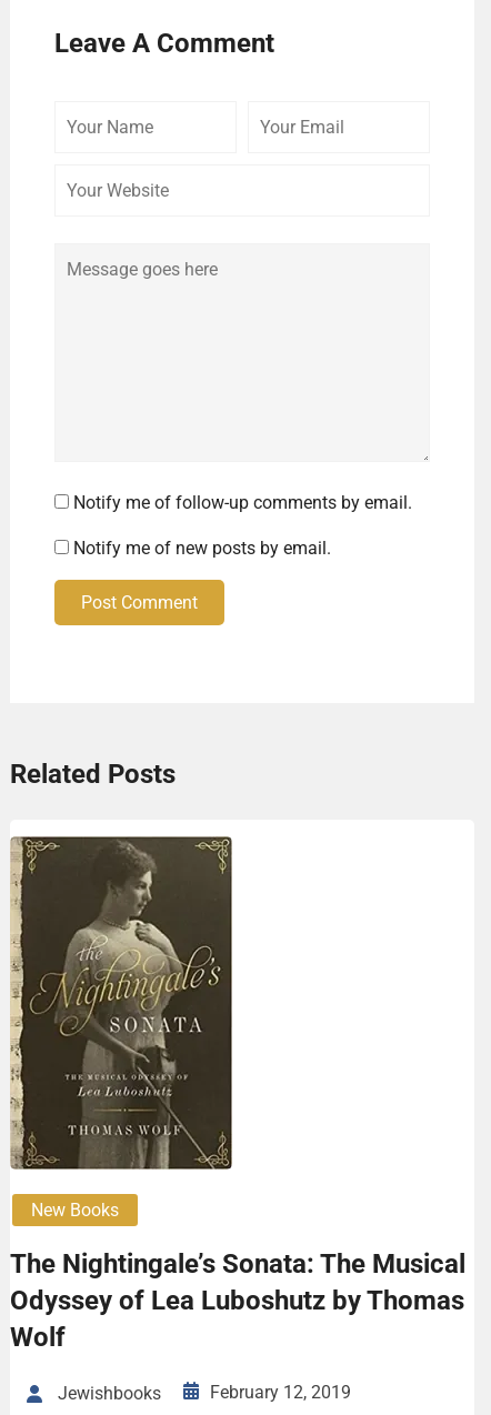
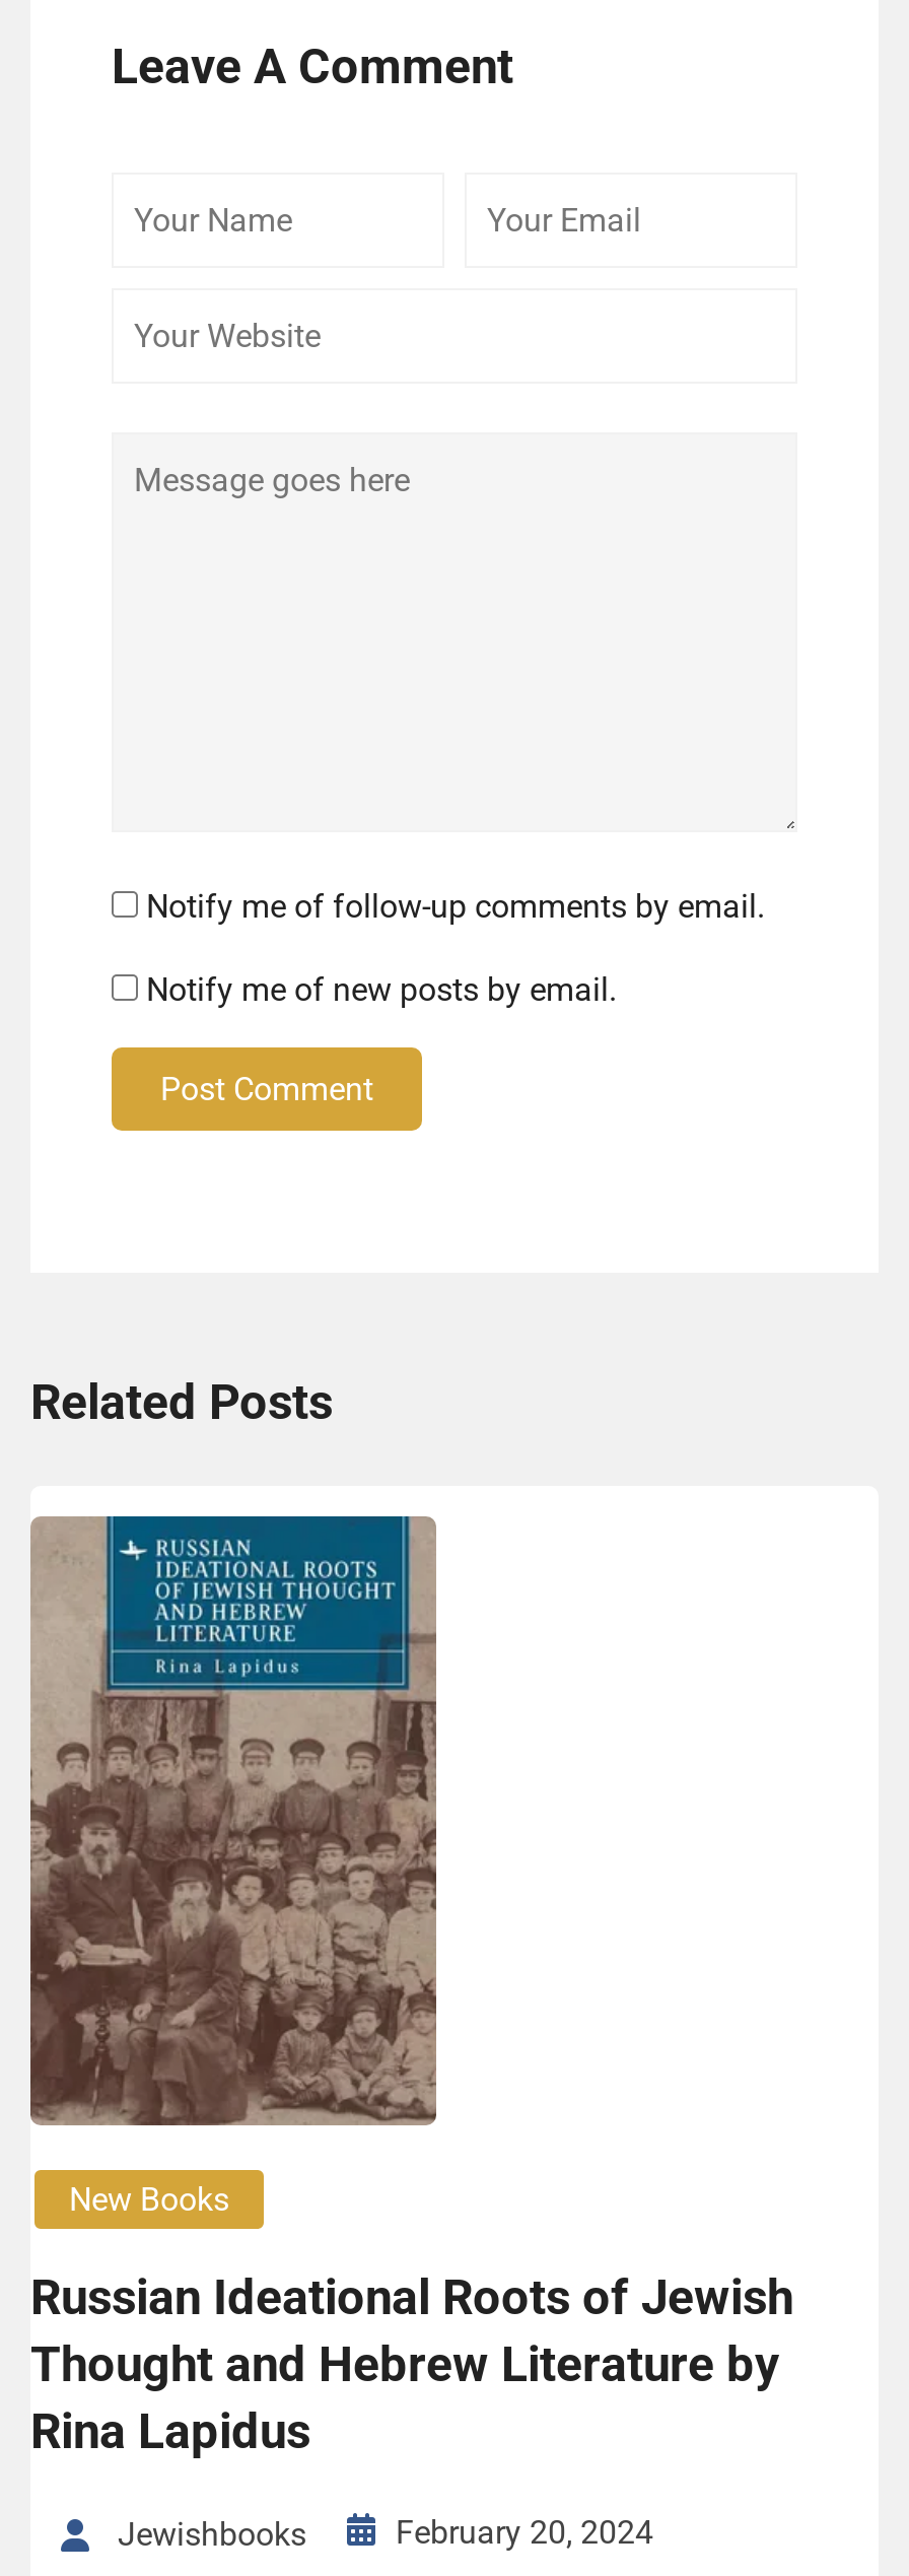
[10,835,231,1170] [image] -> [28,1514,436,2125] [image]
[10,1248,465,1353] The Nightingale’s Sonata: The Musical | Odyssey of Lea Luboshutz by Thomas | Wolf -> [30,2269,793,2460] Russian Ideational Roots of Jewish | Thought and Hebrew Literature by | Rina Lapidus
[210,1382,351,1403] February 12, 2019 -> [396,2513,653,2552] February 20, 2024

